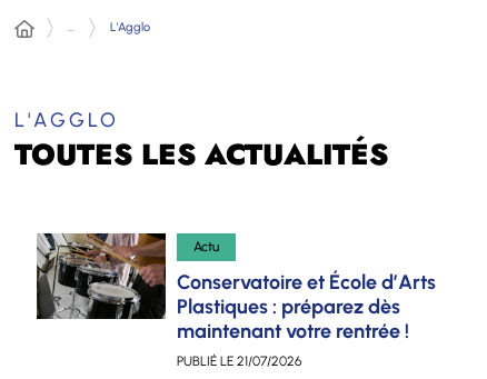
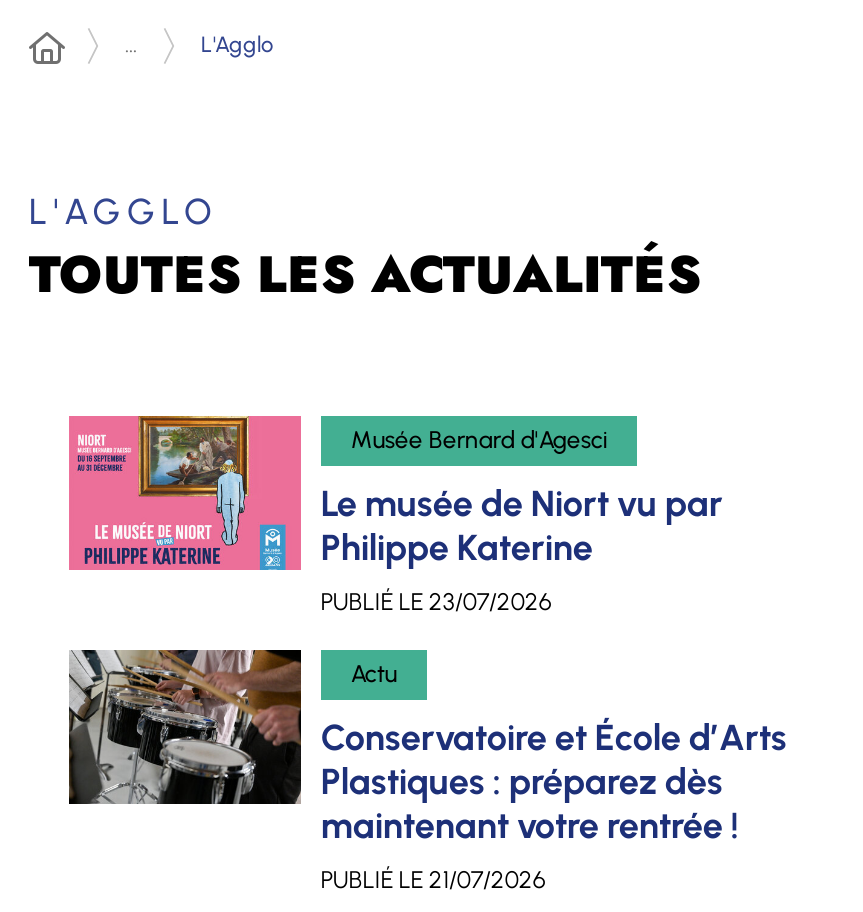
none -> [67,414,723,616] [image] | Musée Bernard d'Agesci | Le musée de Niort vu par | Philippe Katerine | PUBLIÉ LE 23/07/2026

